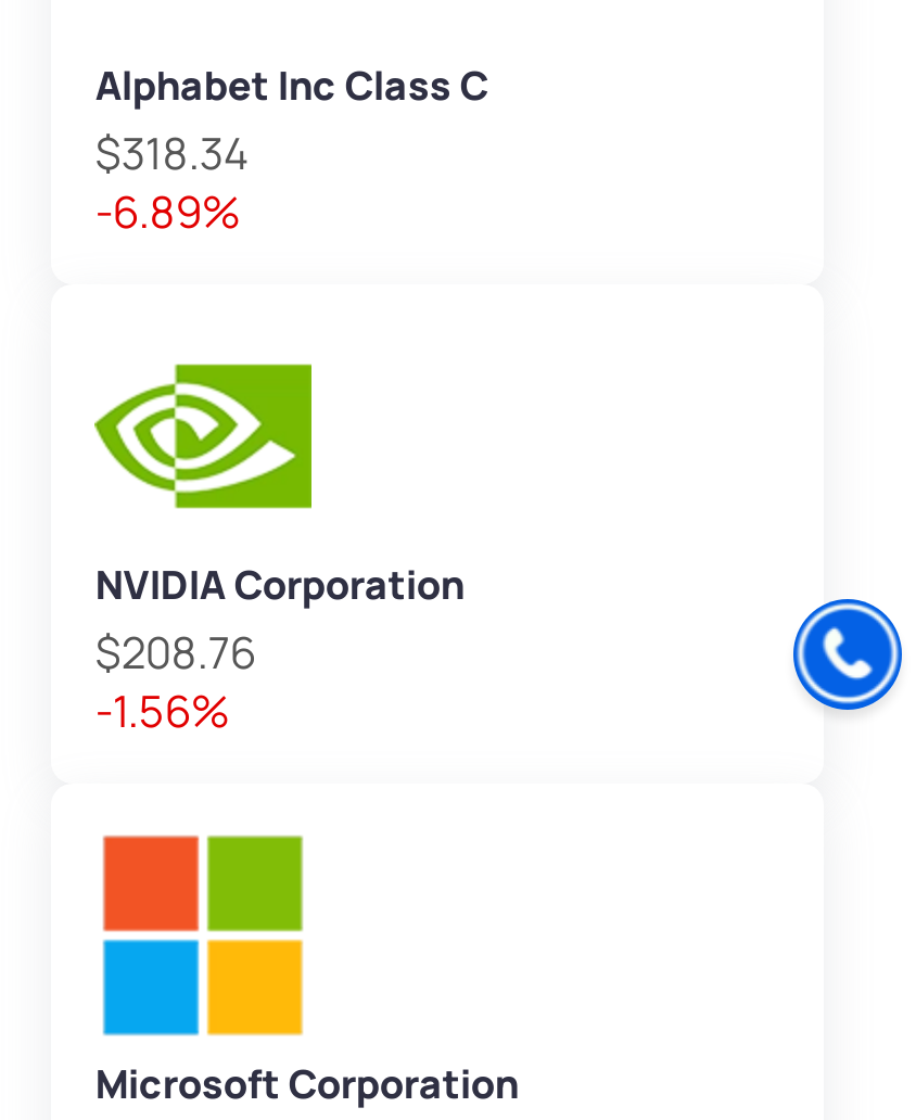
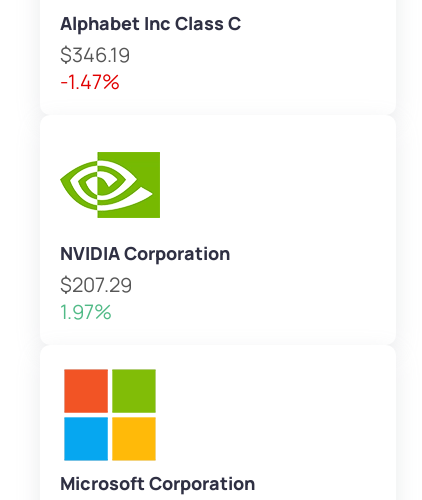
[95,125,249,183] $318.34 -> [60,41,130,68] $346.19
[95,183,241,242] -6.89% -> [60,68,120,95] -1.47%
[791,597,904,714] [image] -> none
[95,624,256,683] $208.76 -> [60,271,132,298] $207.29
[95,683,230,741] -1.56% -> [60,298,112,325] 1.97%

